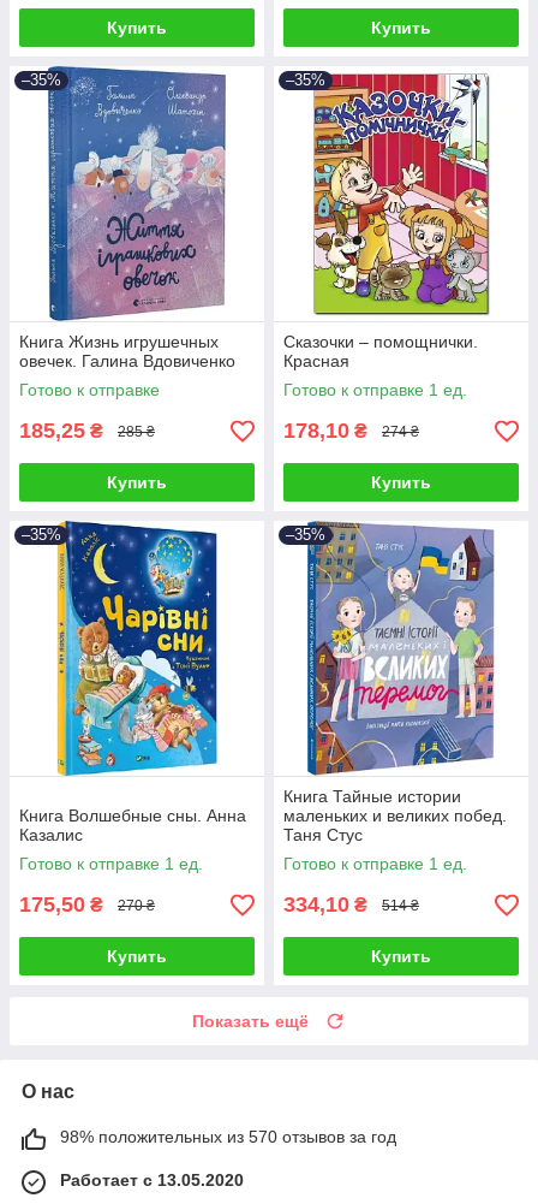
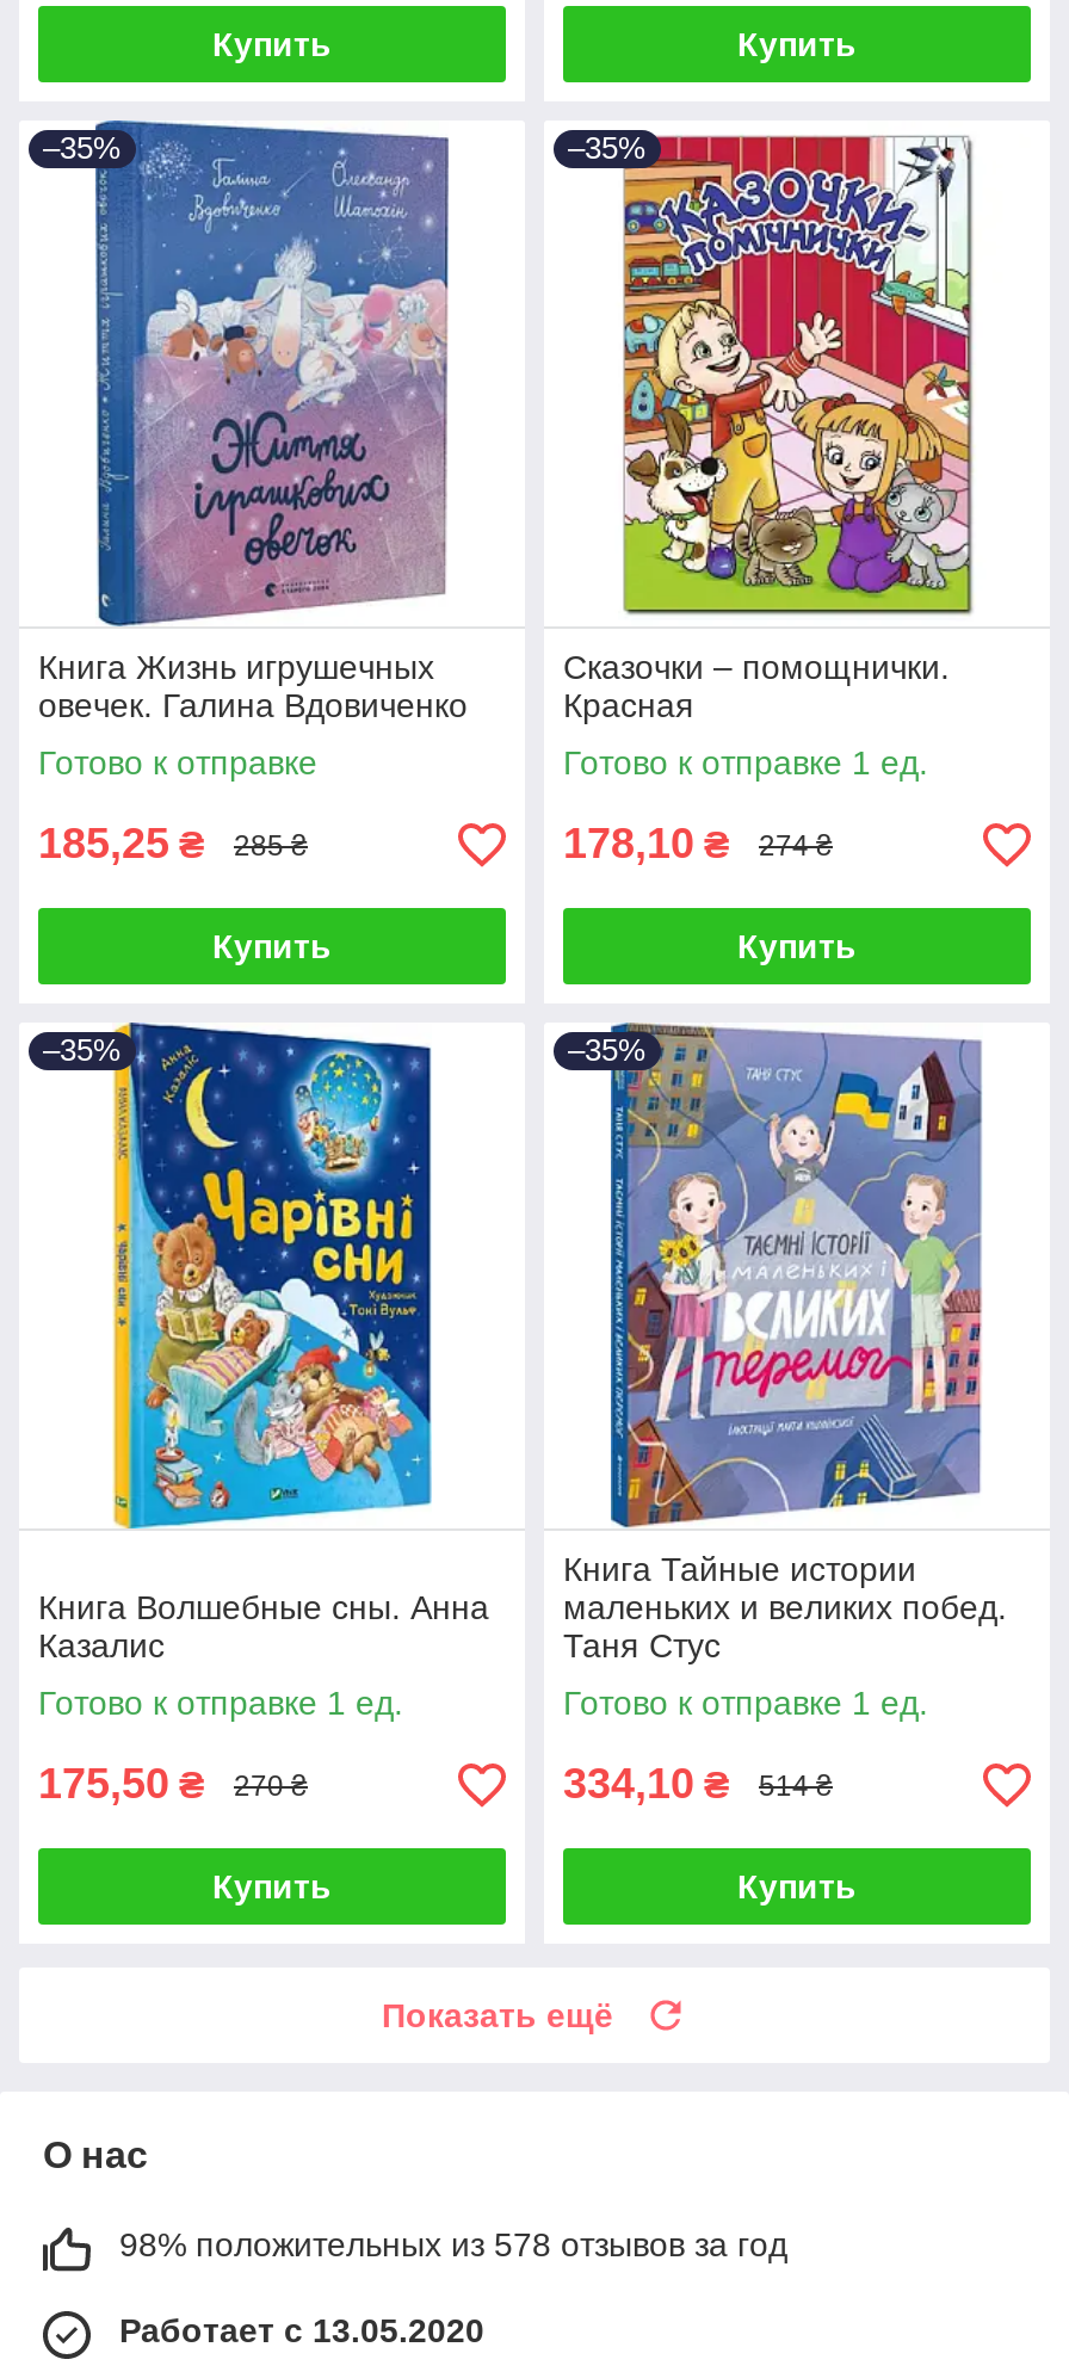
[60,1128,396,1147] 98% положительных из 570 отзывов за год -> [119,2226,787,2264] 98% положительных из 578 отзывов за год

